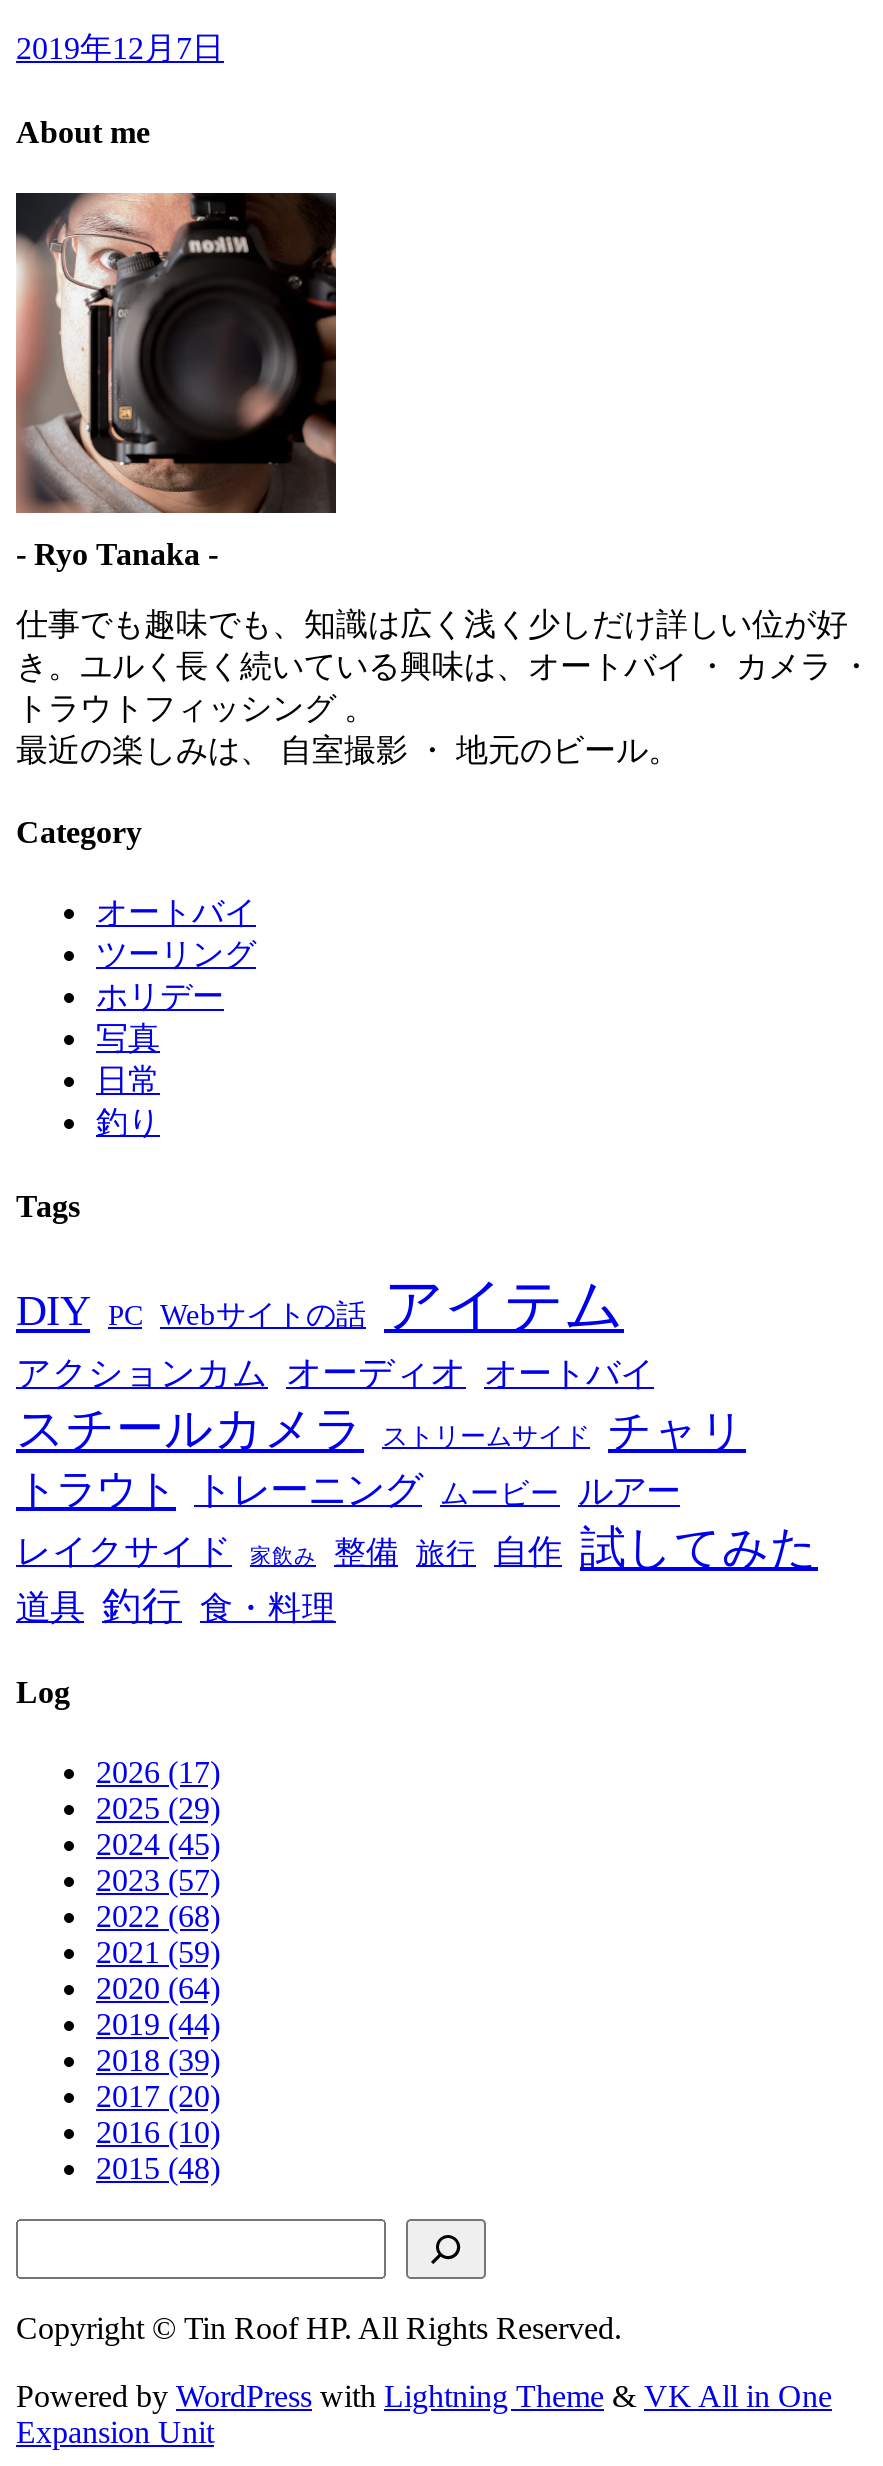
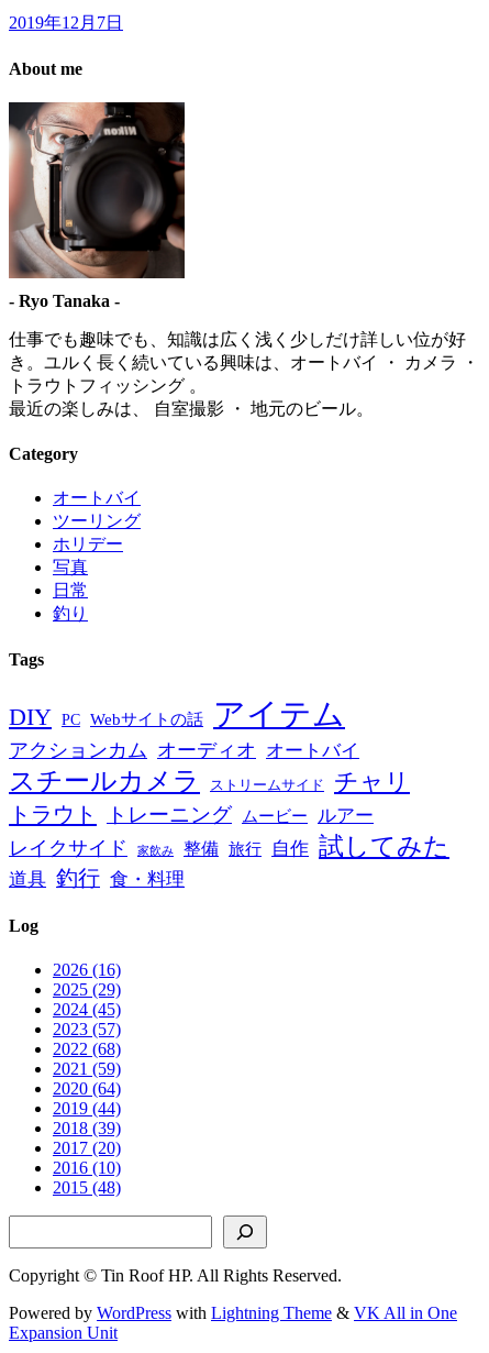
[96,1754,220,1788] 2026 (17) -> [53,960,121,978] 2026 (16)

